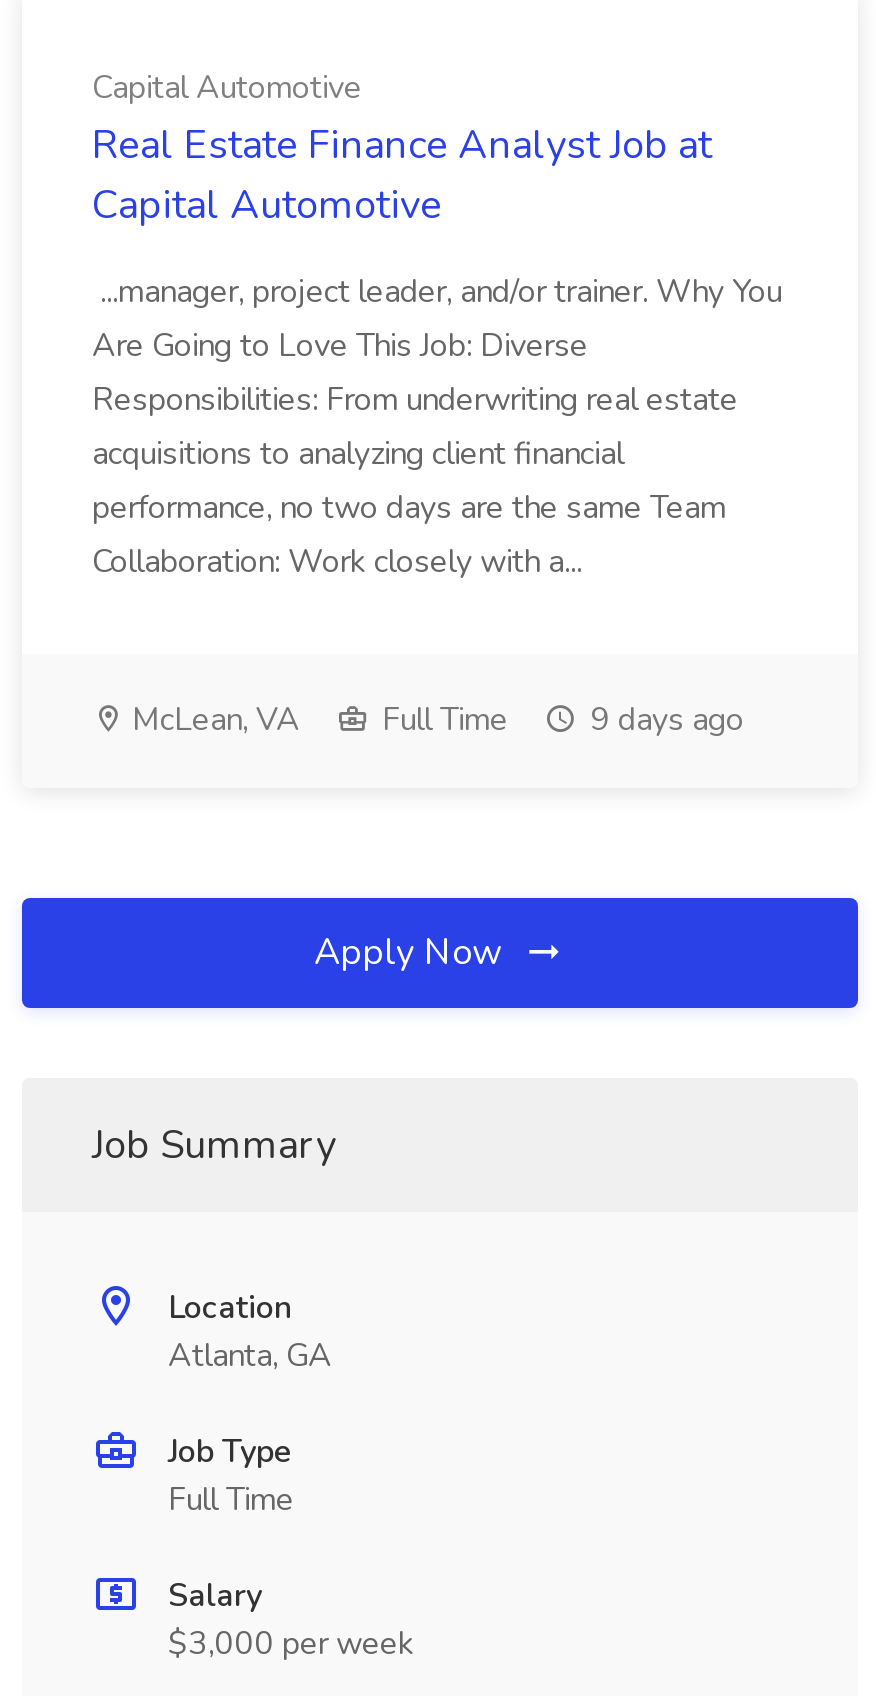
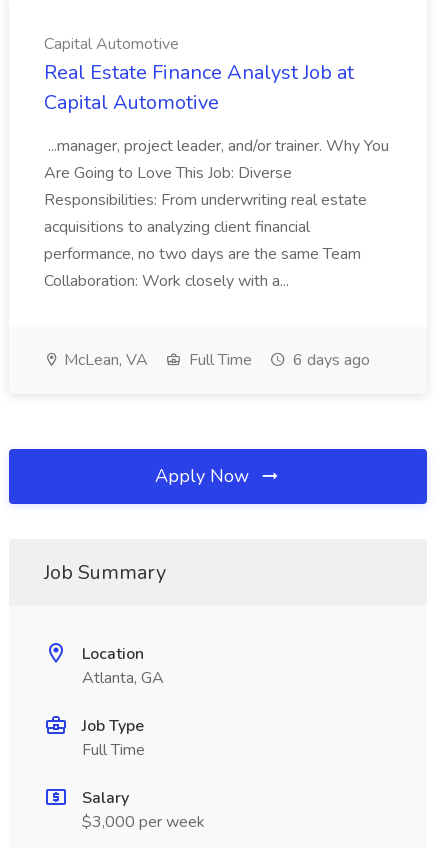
[124,698,744,742] McLean, VA Full Time 9 days ago -> [60,349,370,371] McLean, VA Full Time 6 days ago

